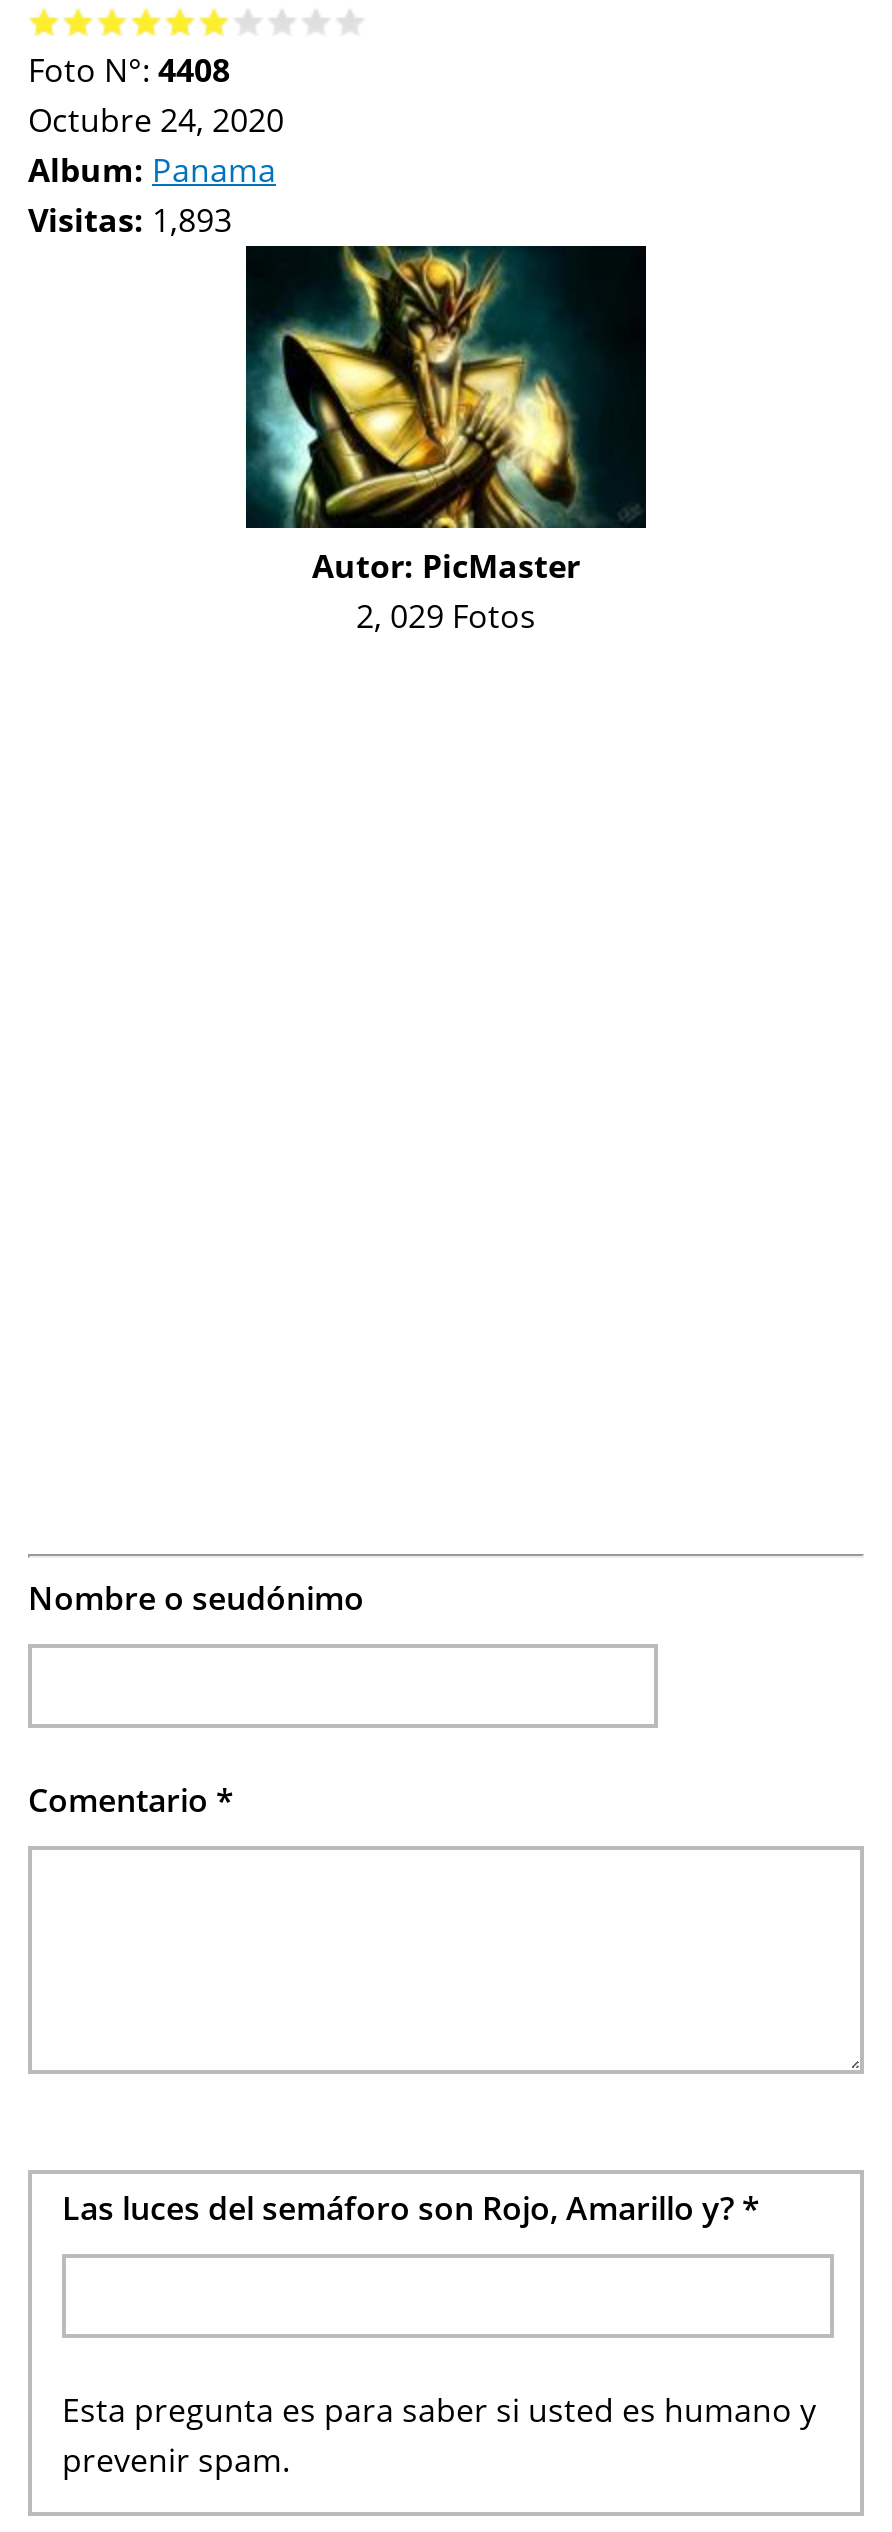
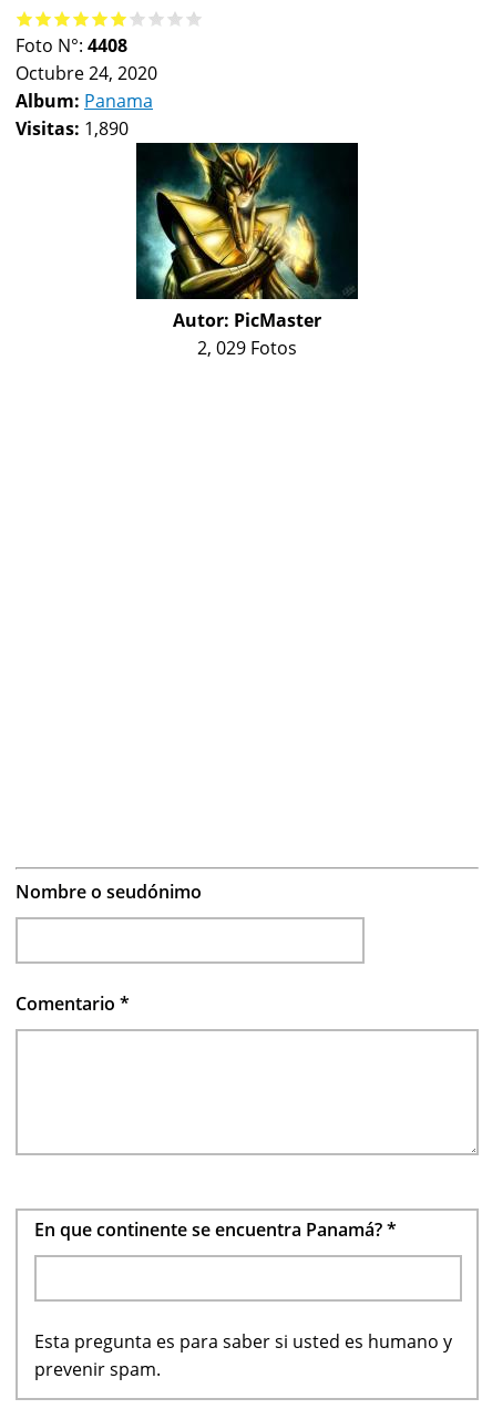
[28,197,232,241] Visitas: 1,893 -> [16,116,129,140] Visitas: 1,890
[62,2185,760,2229] Las luces del semáforo son Rojo, Amarillo y? * -> [34,1217,397,1241] En que continente se encuentra Panamá? *

